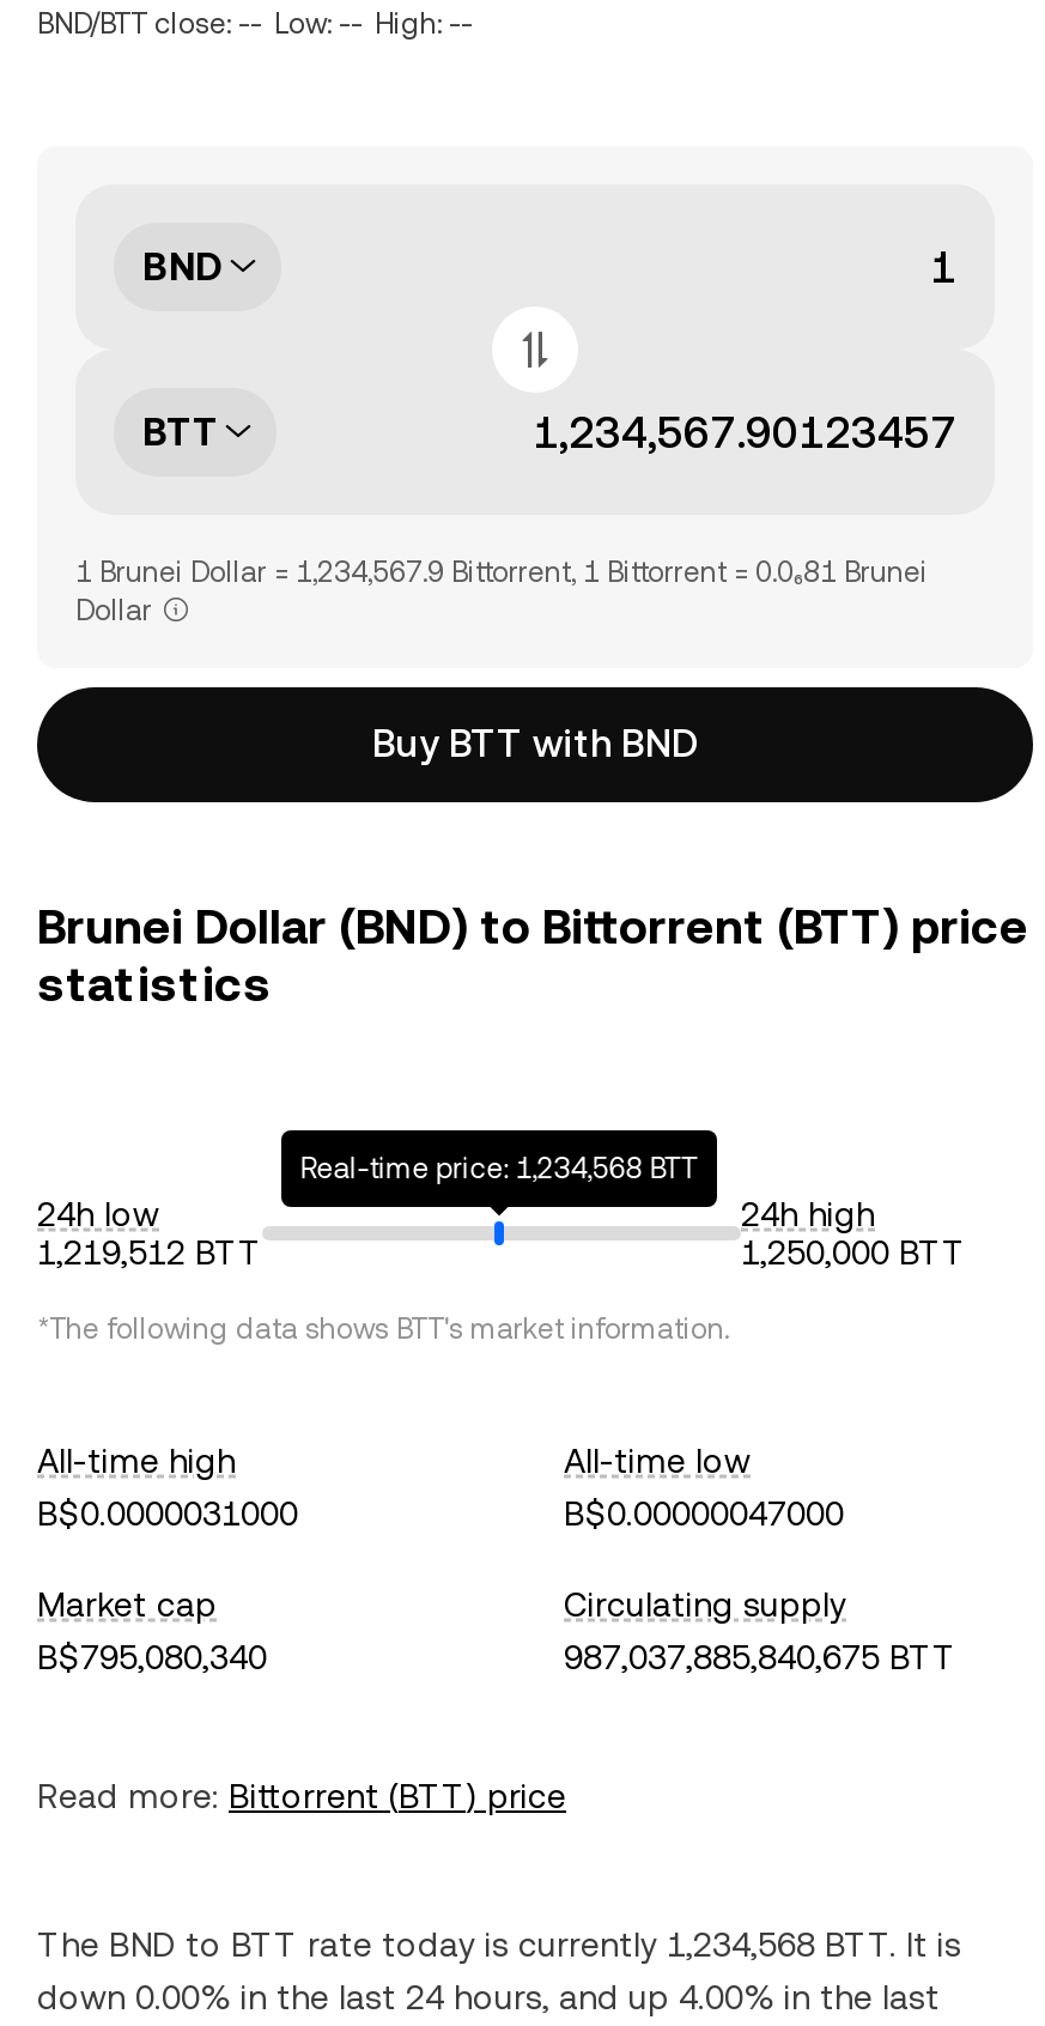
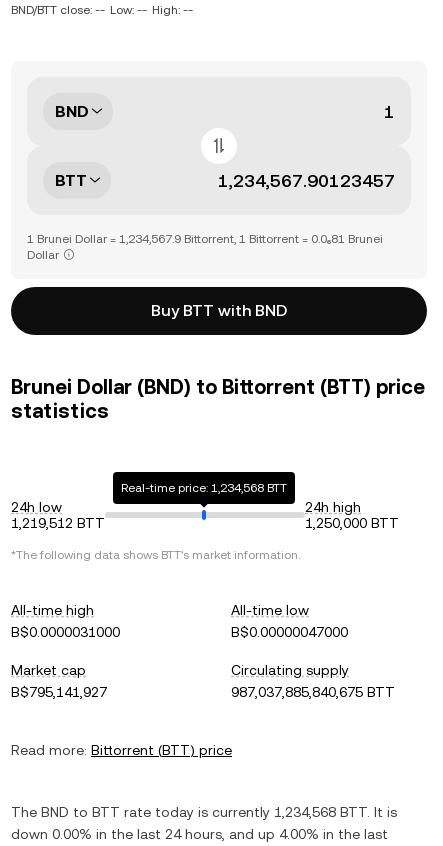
[37,1638,267,1676] B$795,080,340 -> [11,684,107,700] B$795,141,927

